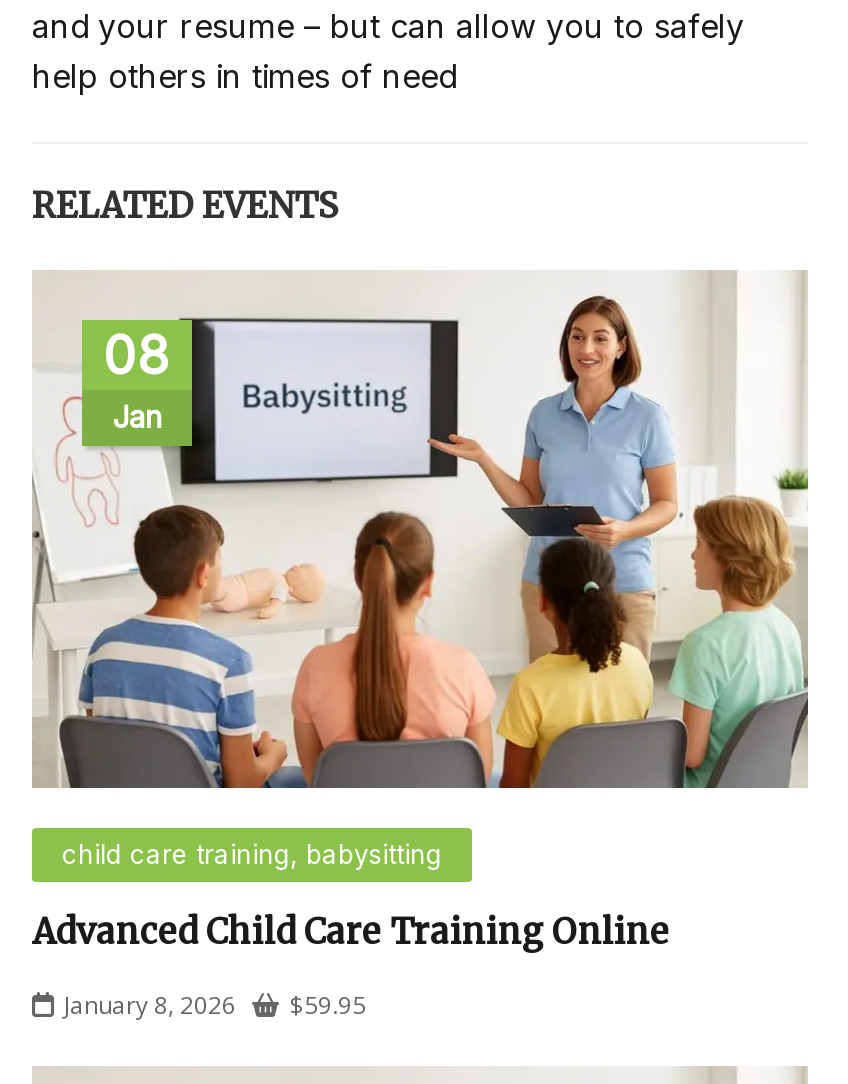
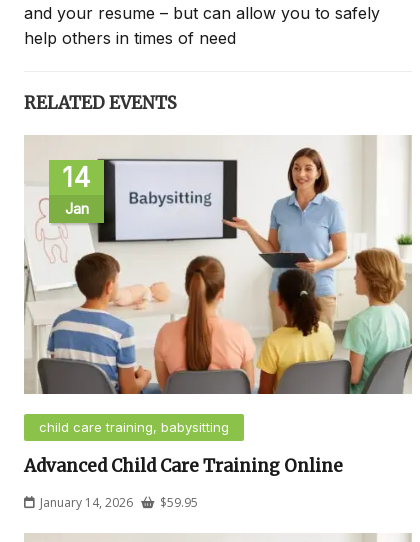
[103,324,171,386] 08 -> [62,162,91,193] 14
[64,988,366,1022] January 8, 2026 $59.95 -> [40,494,198,511] January 14, 2026 $59.95

